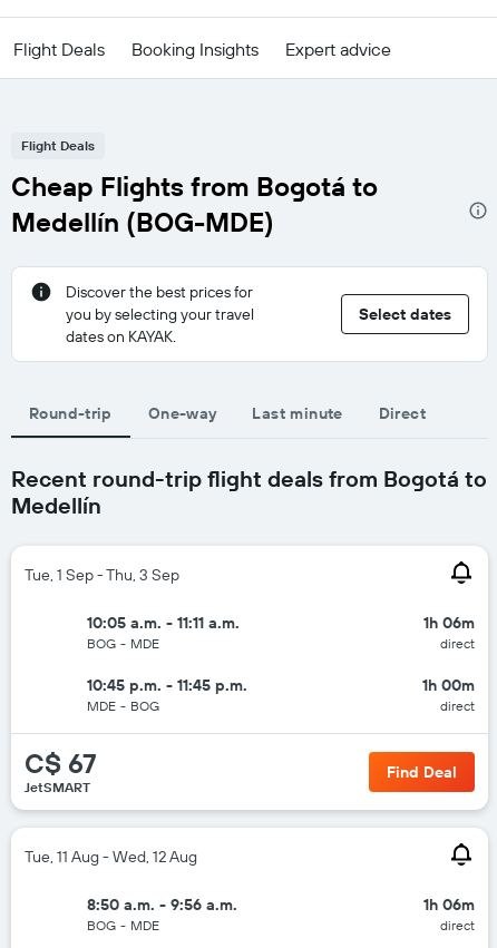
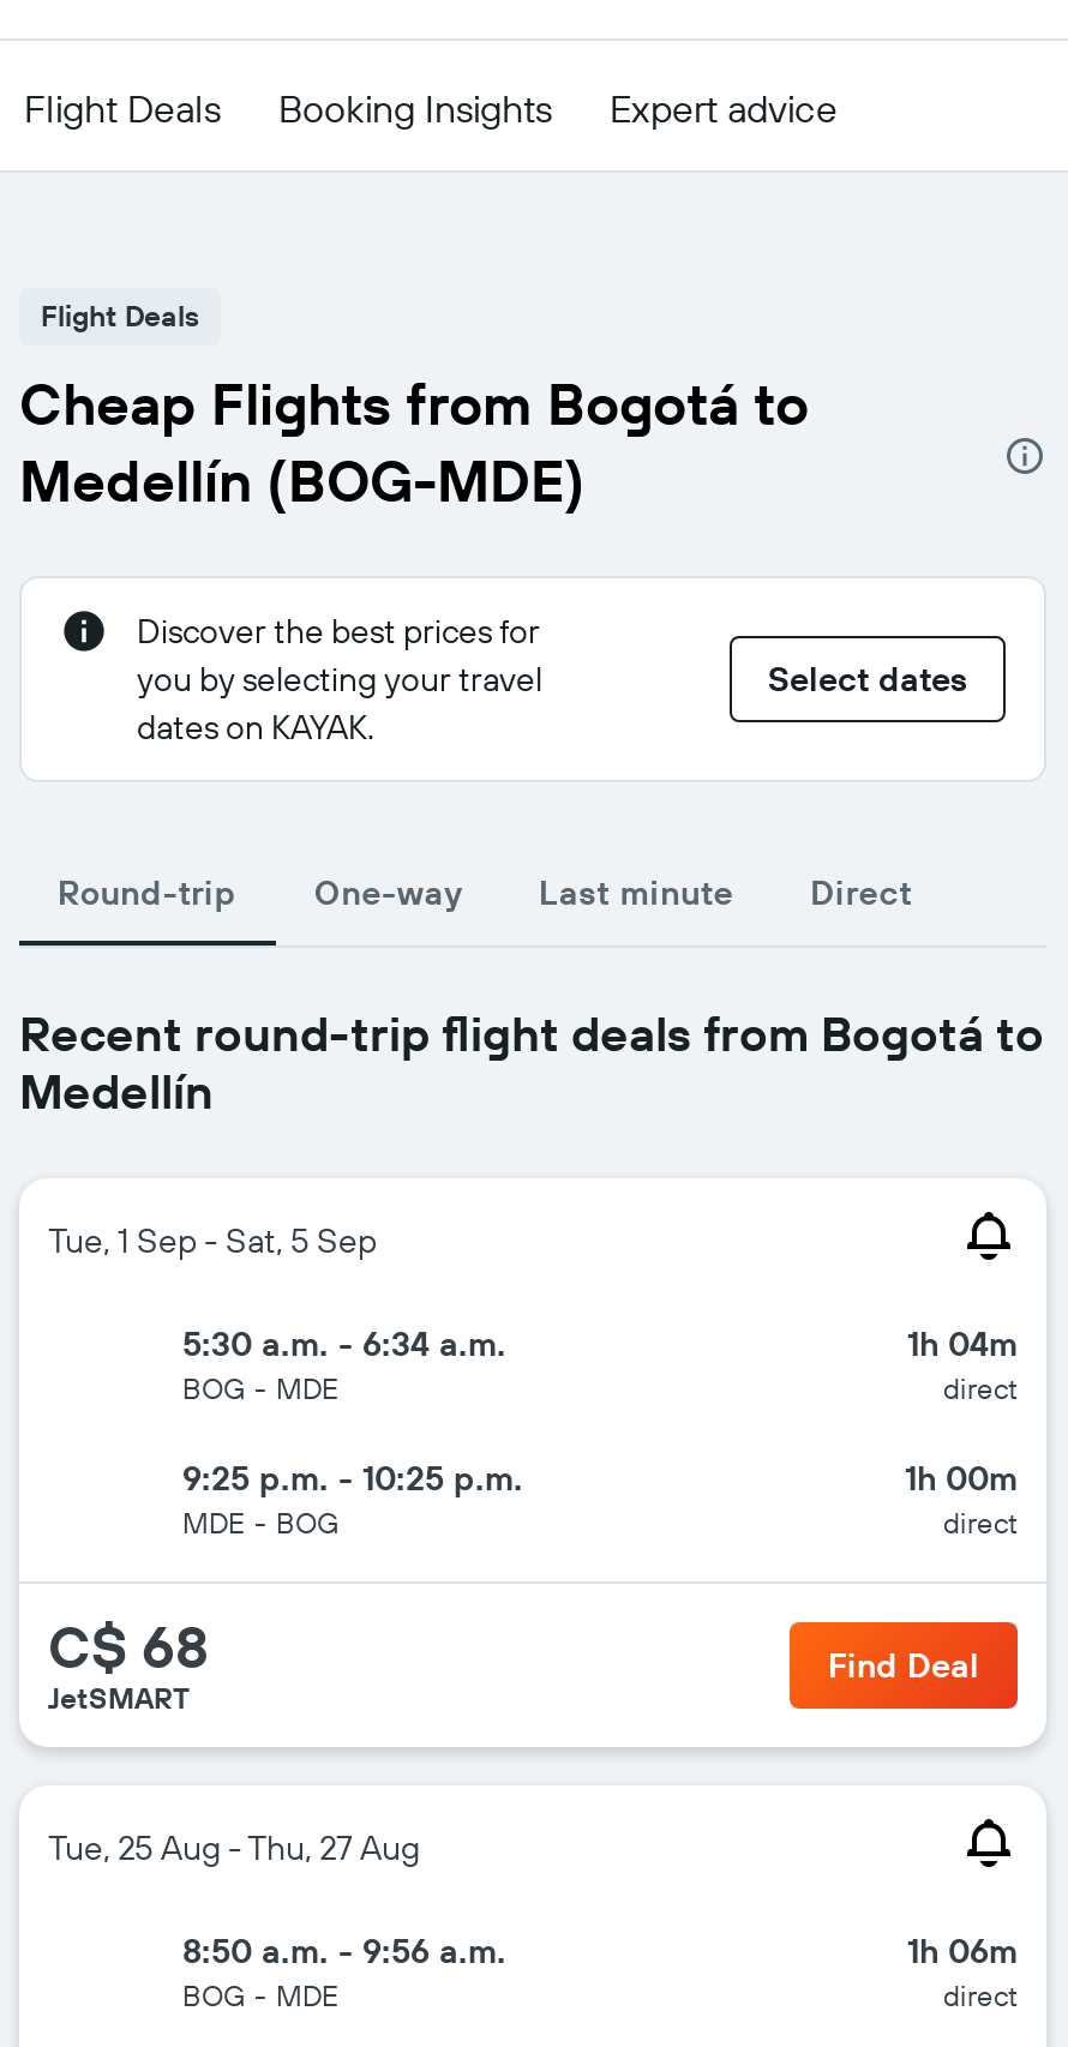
[25,565,179,585] Tue, 1 Sep - Thu, 3 Sep -> [48,1219,377,1262] Tue, 1 Sep - Sat, 5 Sep
[87,613,240,633] 10:05 a.m. - 11:11 a.m. -> [182,1322,506,1365] 5:30 a.m. - 6:34 a.m.
[423,613,475,633] 1h 06m -> [907,1322,1018,1365] 1h 04m
[87,675,247,695] 10:45 p.m. - 11:45 p.m. -> [182,1457,523,1500] 9:25 p.m. - 10:25 p.m.
[25,746,97,780] C$ 67 -> [48,1610,209,1682] C$ 68
[25,847,197,867] Tue, 11 Aug - Wed, 12 Aug -> [48,1826,420,1869] Tue, 25 Aug - Thu, 27 Aug

